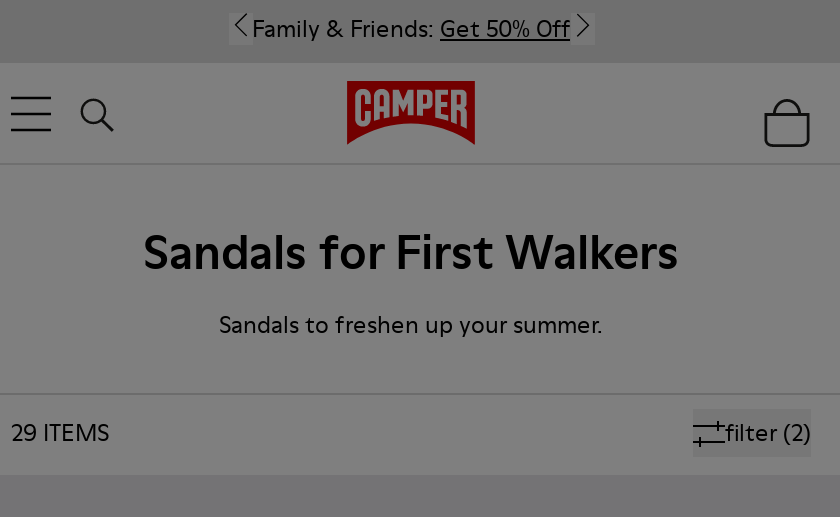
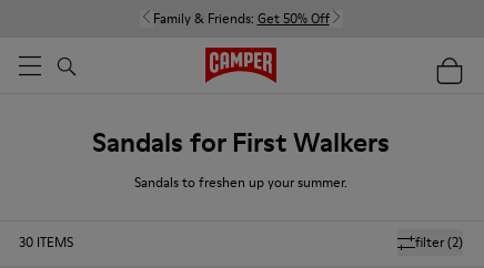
[11,415,109,449] 29 ITEMS -> [19,233,73,251] 30 ITEMS

